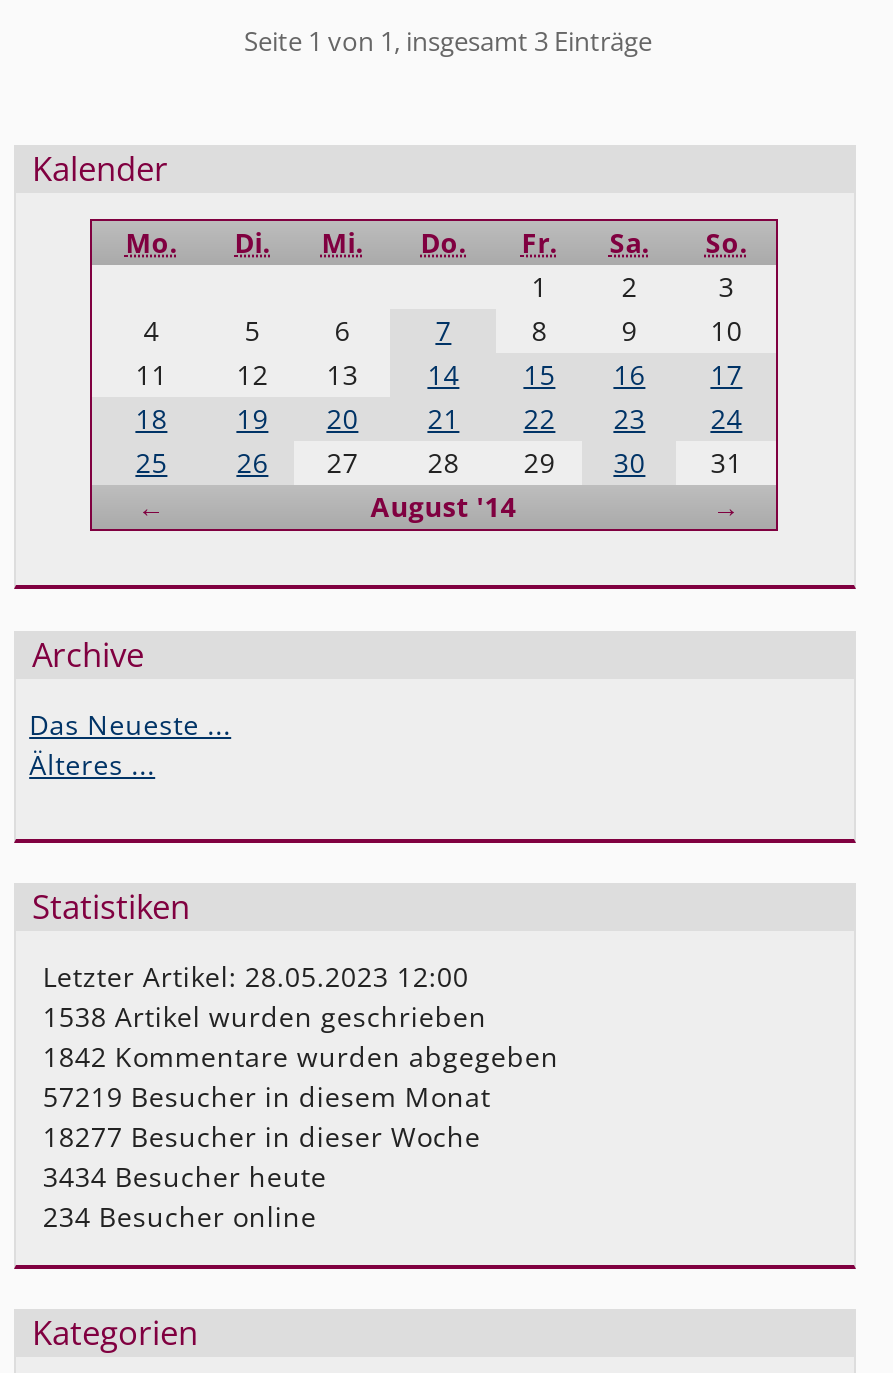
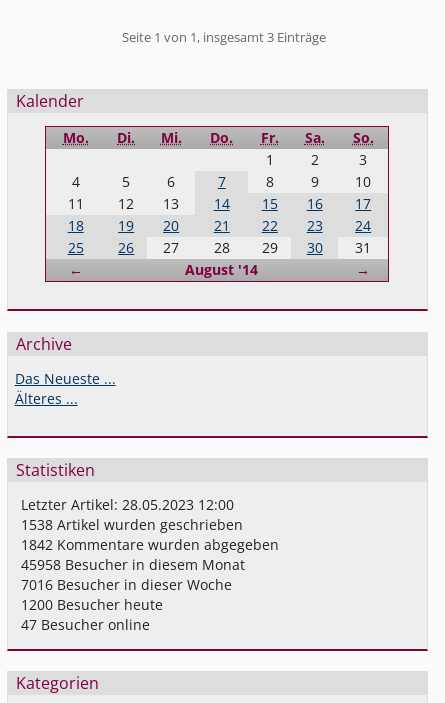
[43,1077,491,1115] 57219 Besucher in diesem Monat -> [21,555,245,574] 45958 Besucher in diesem Monat
[43,1117,481,1155] 18277 Besucher in dieser Woche -> [21,575,232,594] 7016 Besucher in dieser Woche
[43,1157,327,1195] 3434 Besucher heute -> [21,595,163,614] 1200 Besucher heute
[43,1197,317,1235] 234 Besucher online -> [21,615,150,634] 47 Besucher online

